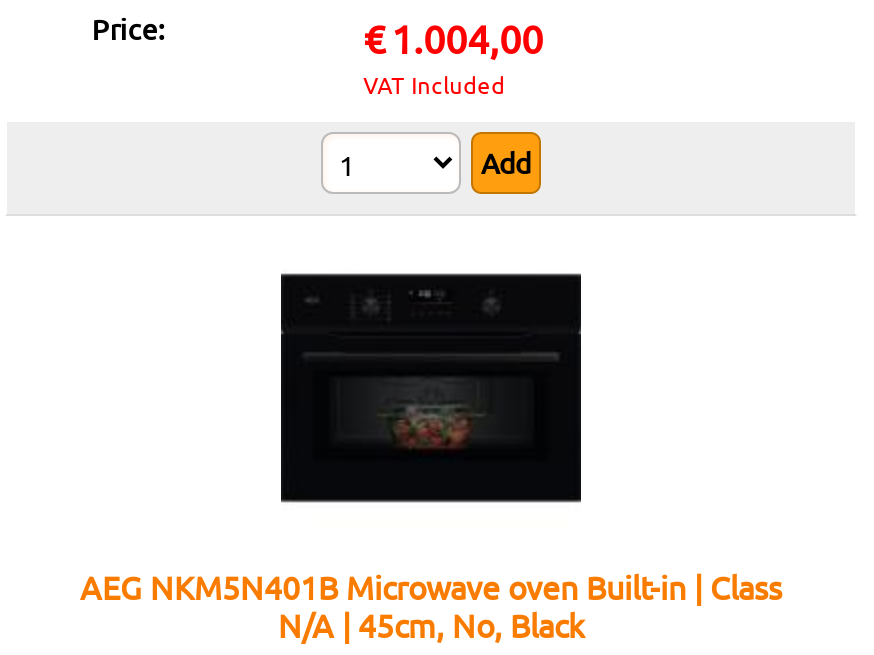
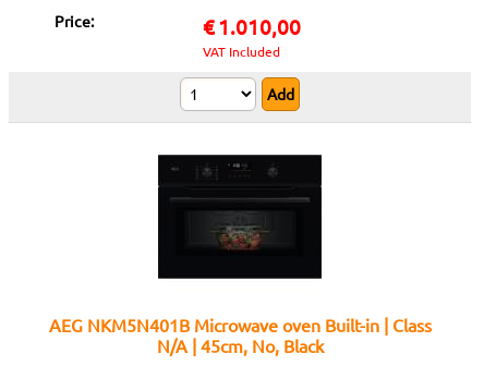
[363,15,543,63] € 1.004,00 -> [203,13,301,39] € 1.010,00

